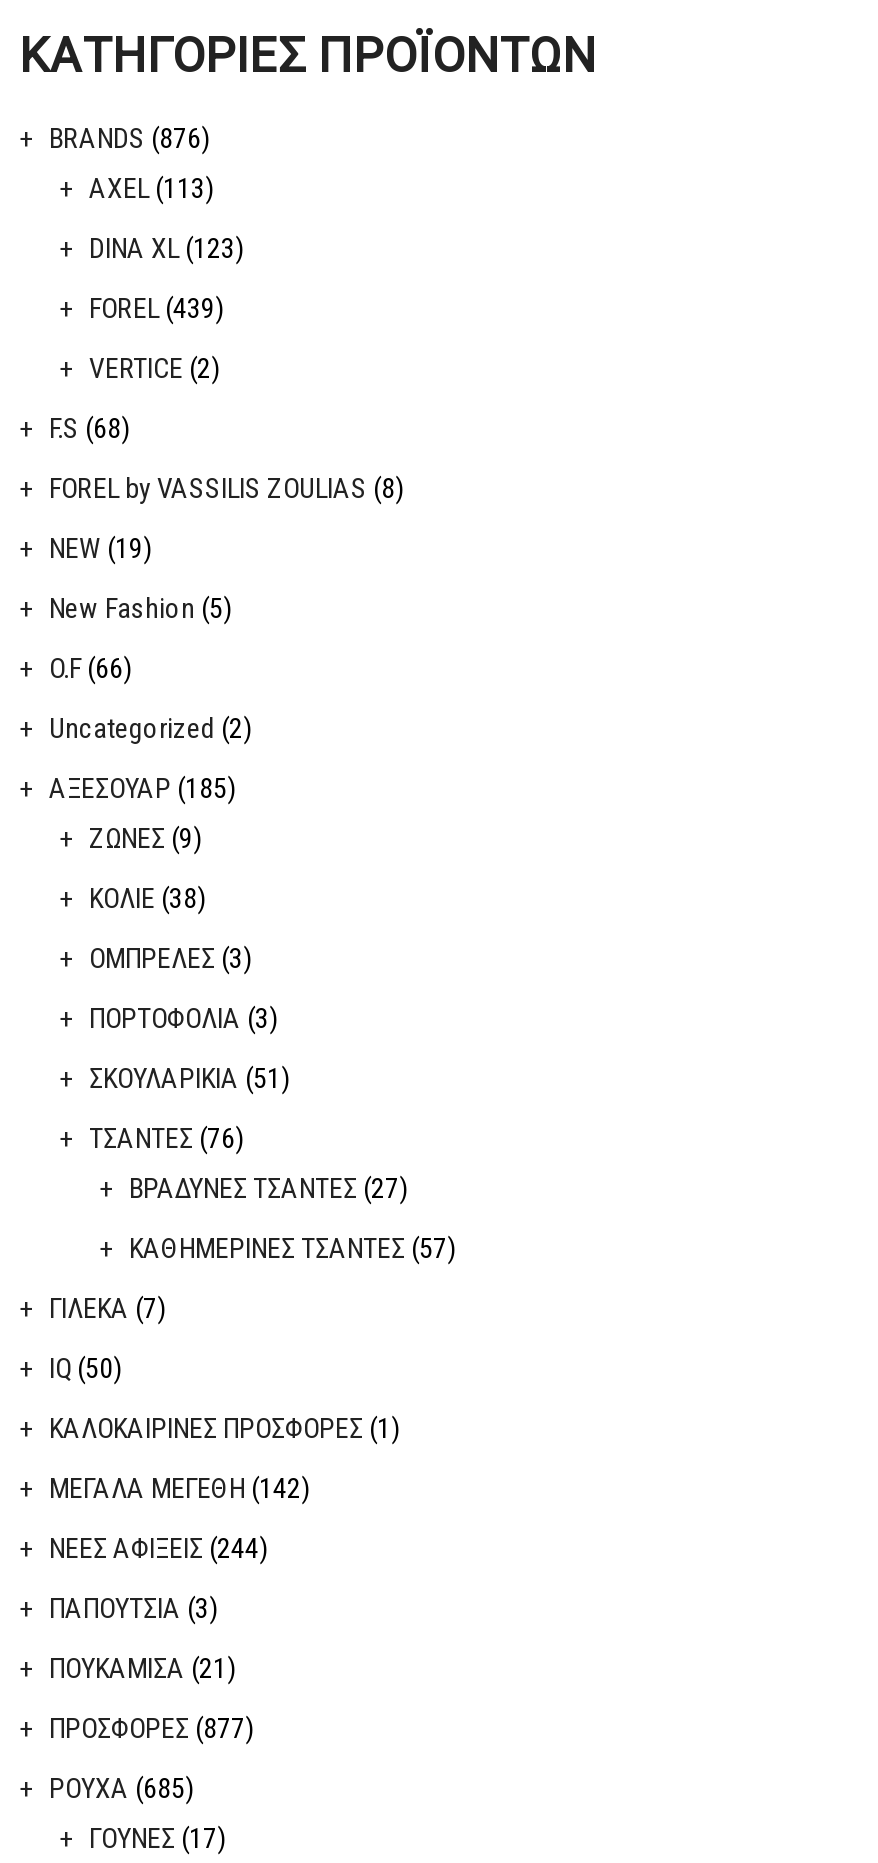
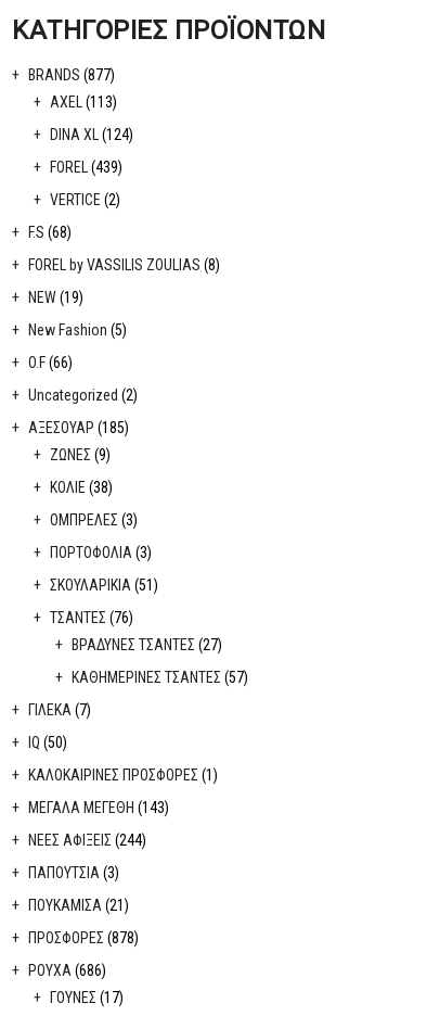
[49,121,209,153] BRANDS (876) -> [28,66,115,83] BRANDS (877)
[89,231,243,263] DINA XL (123) -> [50,126,133,143] DINA XL (124)
[49,1471,309,1503] ΜΕΓΑΛΑ ΜΕΓΕΘΗ (142) -> [28,799,169,816] ΜΕΓΑΛΑ ΜΕΓΕΘΗ (143)
[49,1711,253,1743] ΠΡΟΣΦΟΡΕΣ (877) -> [28,929,139,946] ΠΡΟΣΦΟΡΕΣ (878)
[49,1771,193,1803] ΡΟΥΧΑ (685) -> [28,962,106,979] ΡΟΥΧΑ (686)

